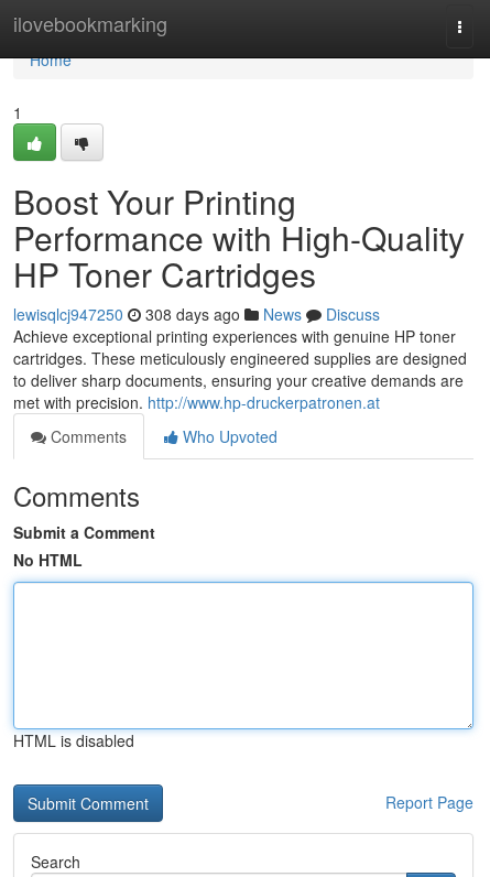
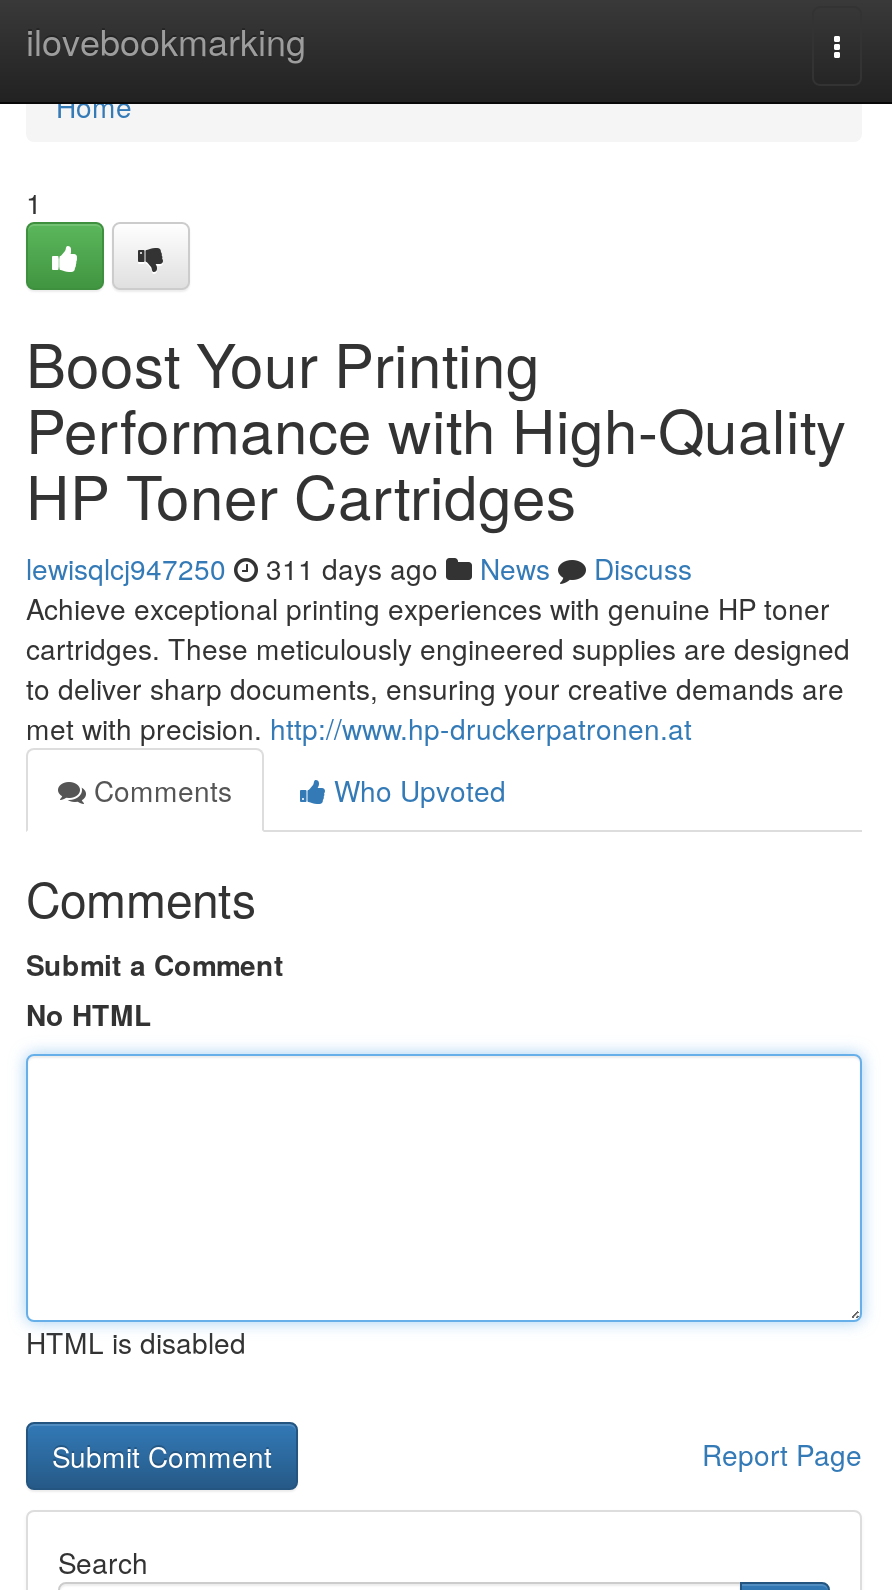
[13,303,380,325] lewisqlcj947250 308 days ago News Discuss -> [26,548,692,588] lewisqlcj947250 311 days ago News Discuss

